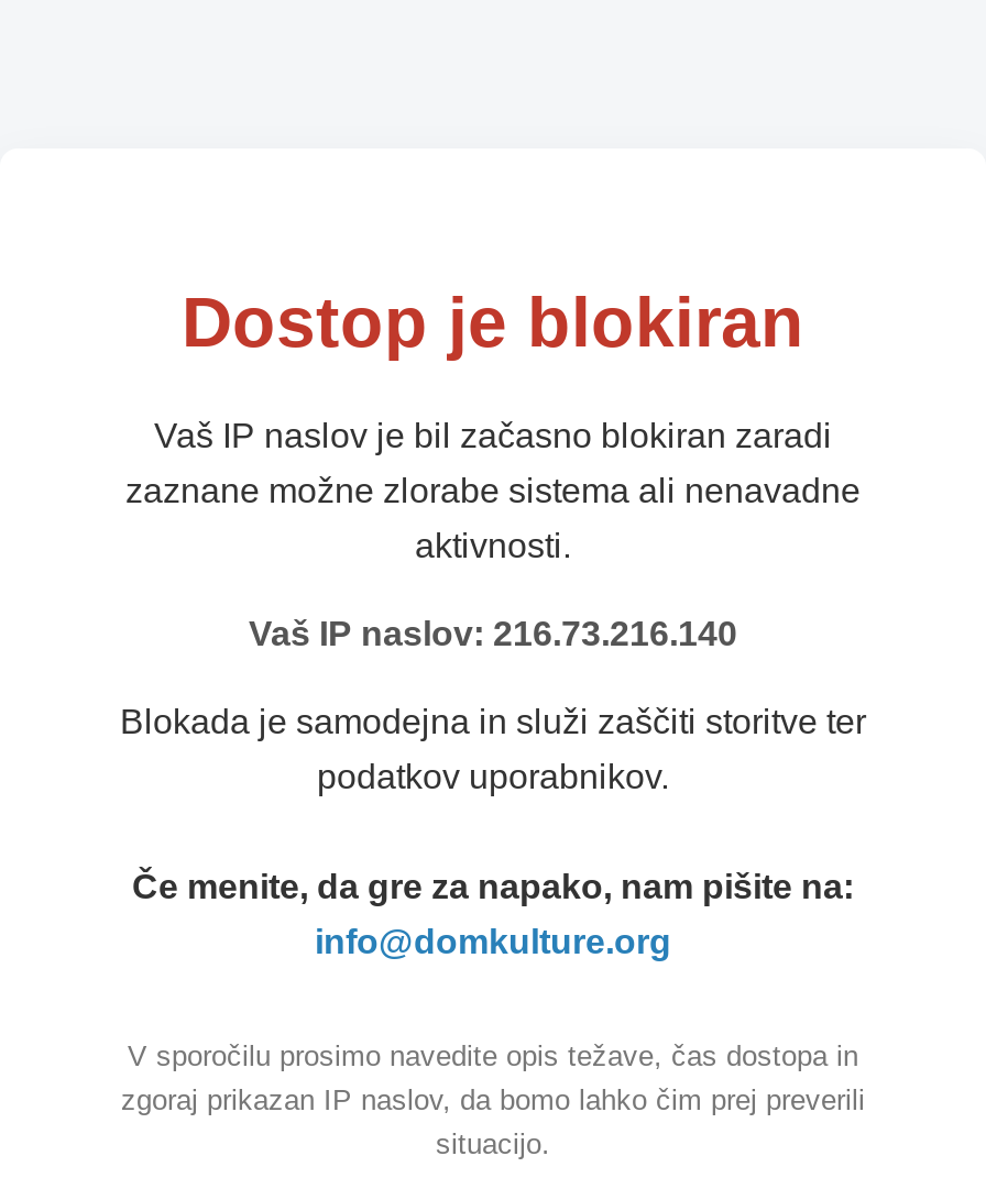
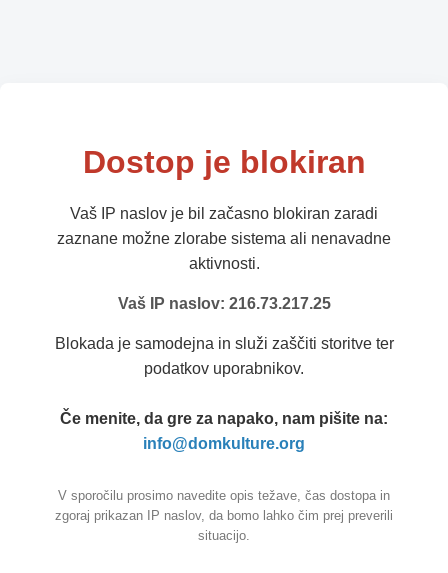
[249,615,737,652] Vaš IP naslov: 216.73.216.140 -> [117,295,330,312] Vaš IP naslov: 216.73.217.25

